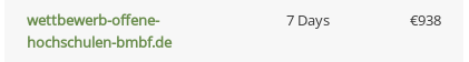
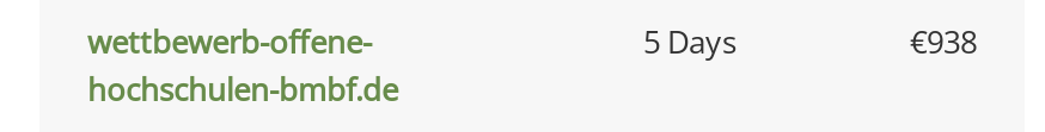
[286,9,329,29] 7 Days -> [643,19,737,62] 5 Days

